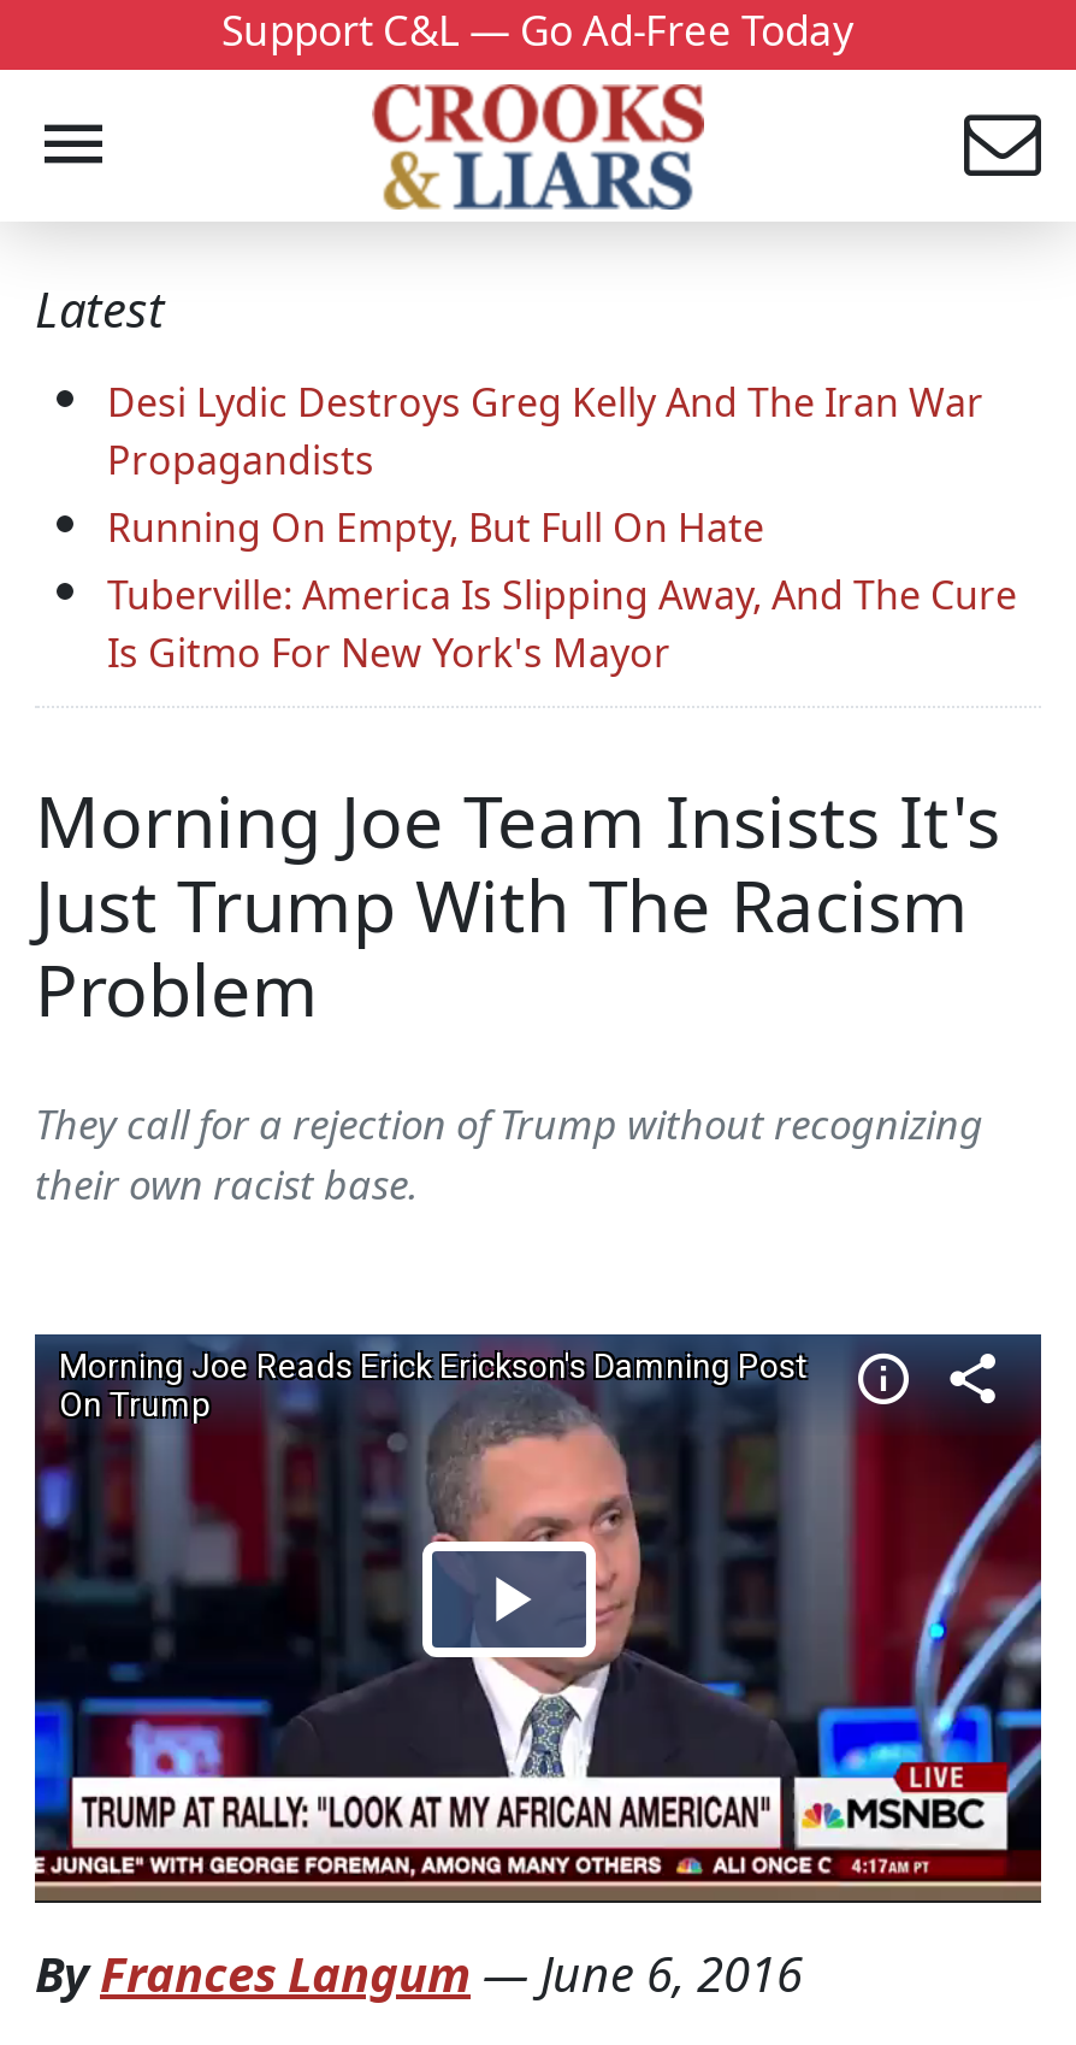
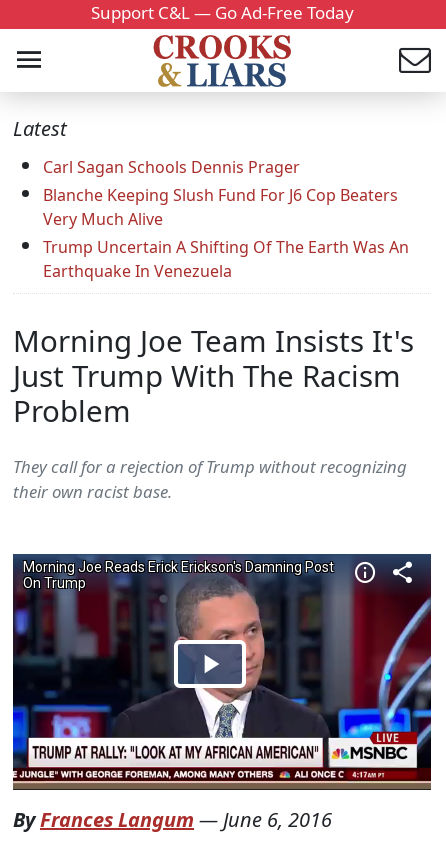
[107,377,1017,680] Desi Lydic Destroys Greg Kelly And The Iran War | Propagandists | Running On Empty, But Full On Hate | Tuberville: America Is Slipping Away, And The Cure | Is Gitmo For New York's Mayor -> [43,156,409,282] Carl Sagan Schools Dennis Prager | Blanche Keeping Slush Fund For J6 Cop Beaters | Very Much Alive | Trump Uncertain A Shifting Of The Earth Was An | Earthquake In Venezuela

